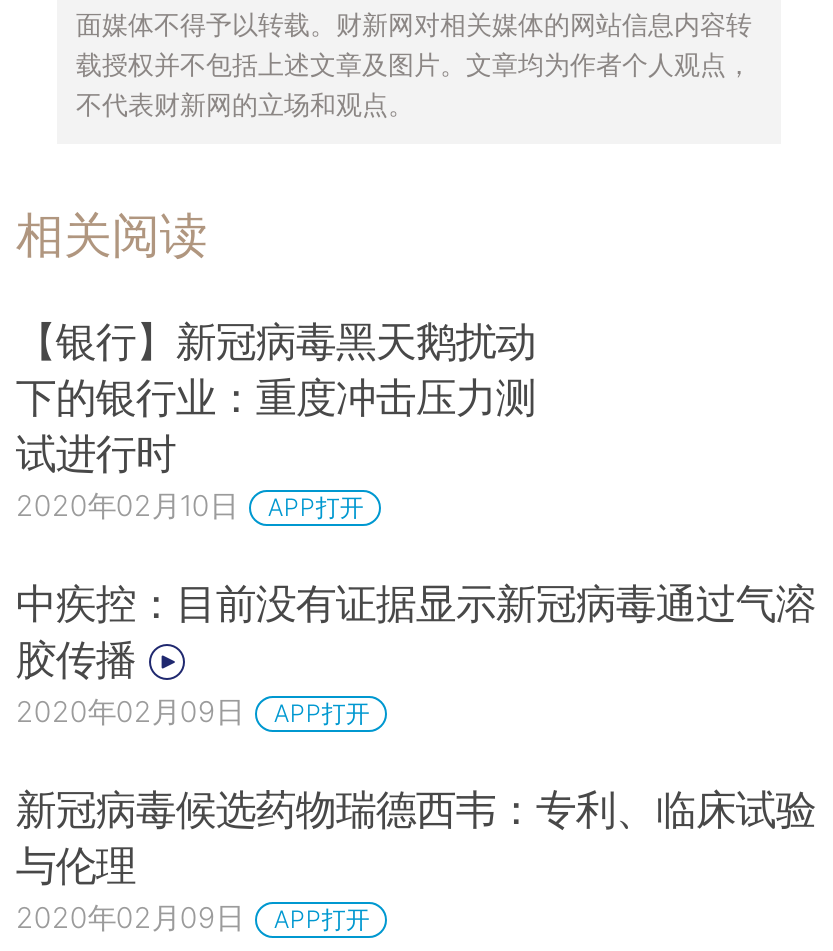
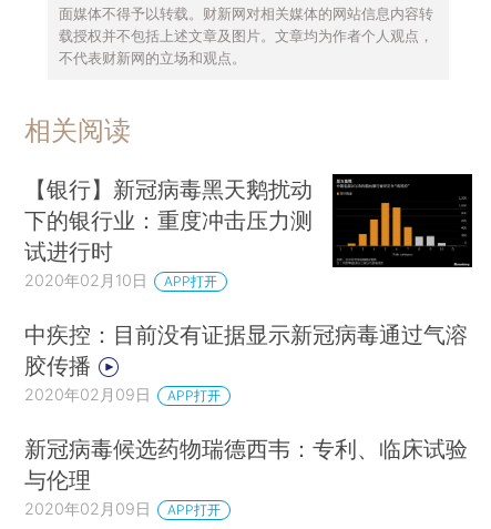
none -> [331,173,473,268] [image]

